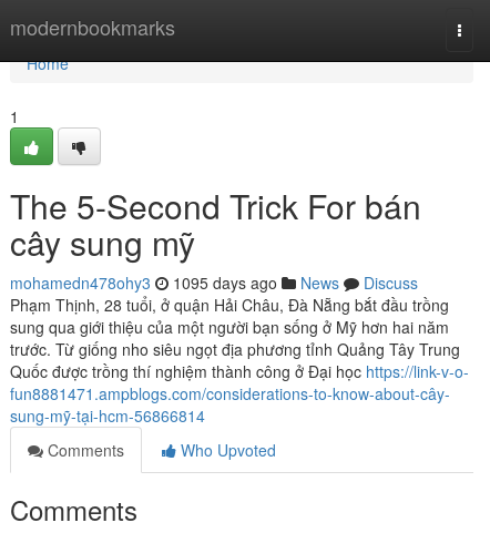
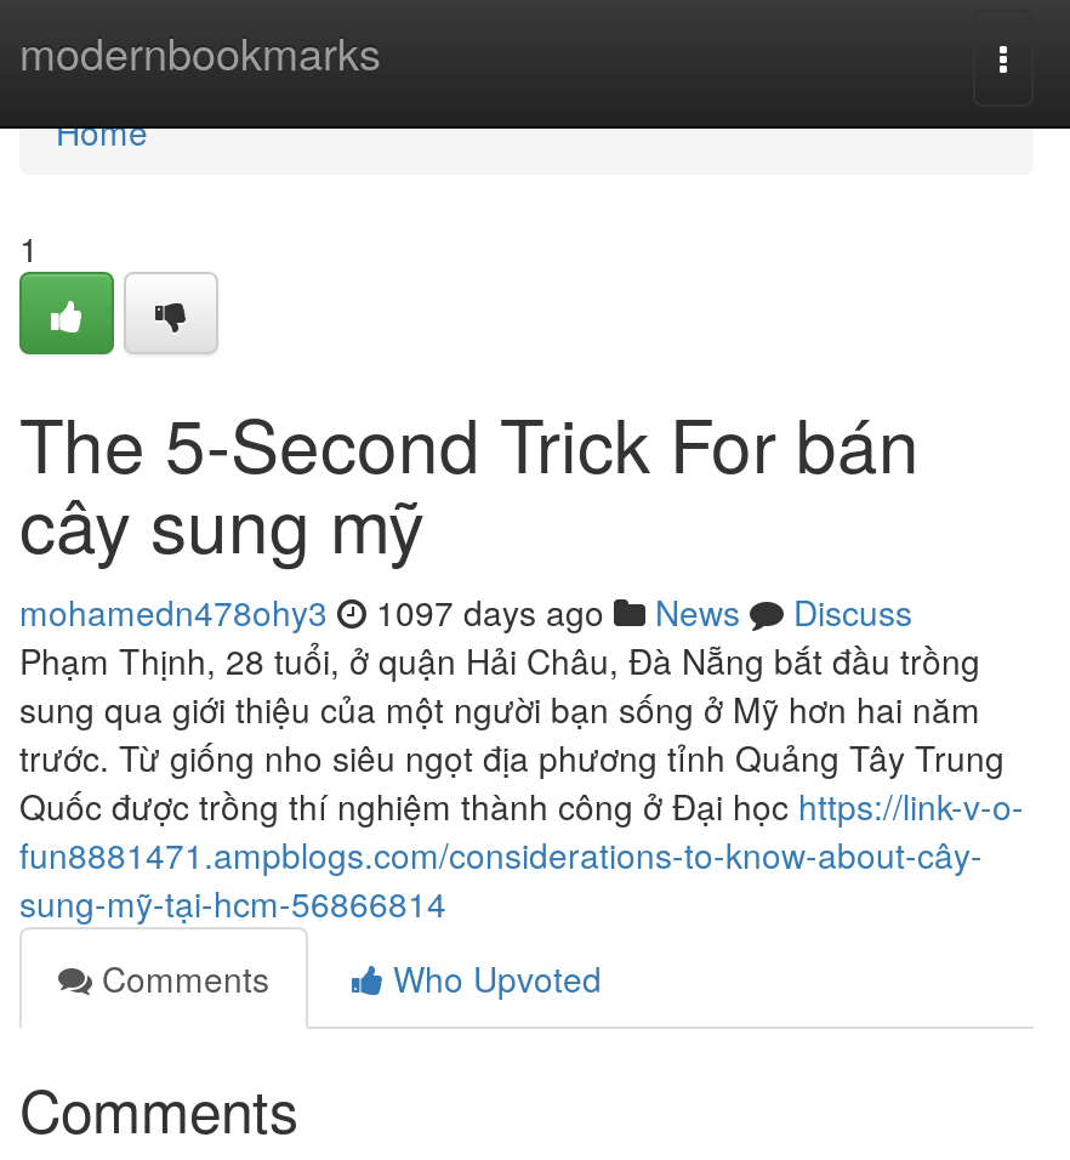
[10,271,418,294] mohamedn478ohy3 1095 days ago News Discuss -> [19,587,912,636] mohamedn478ohy3 1097 days ago News Discuss

